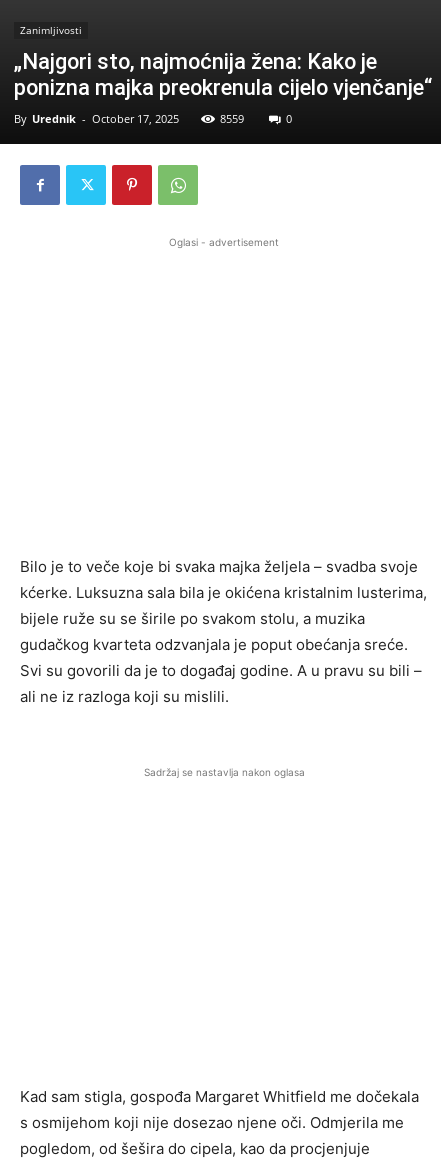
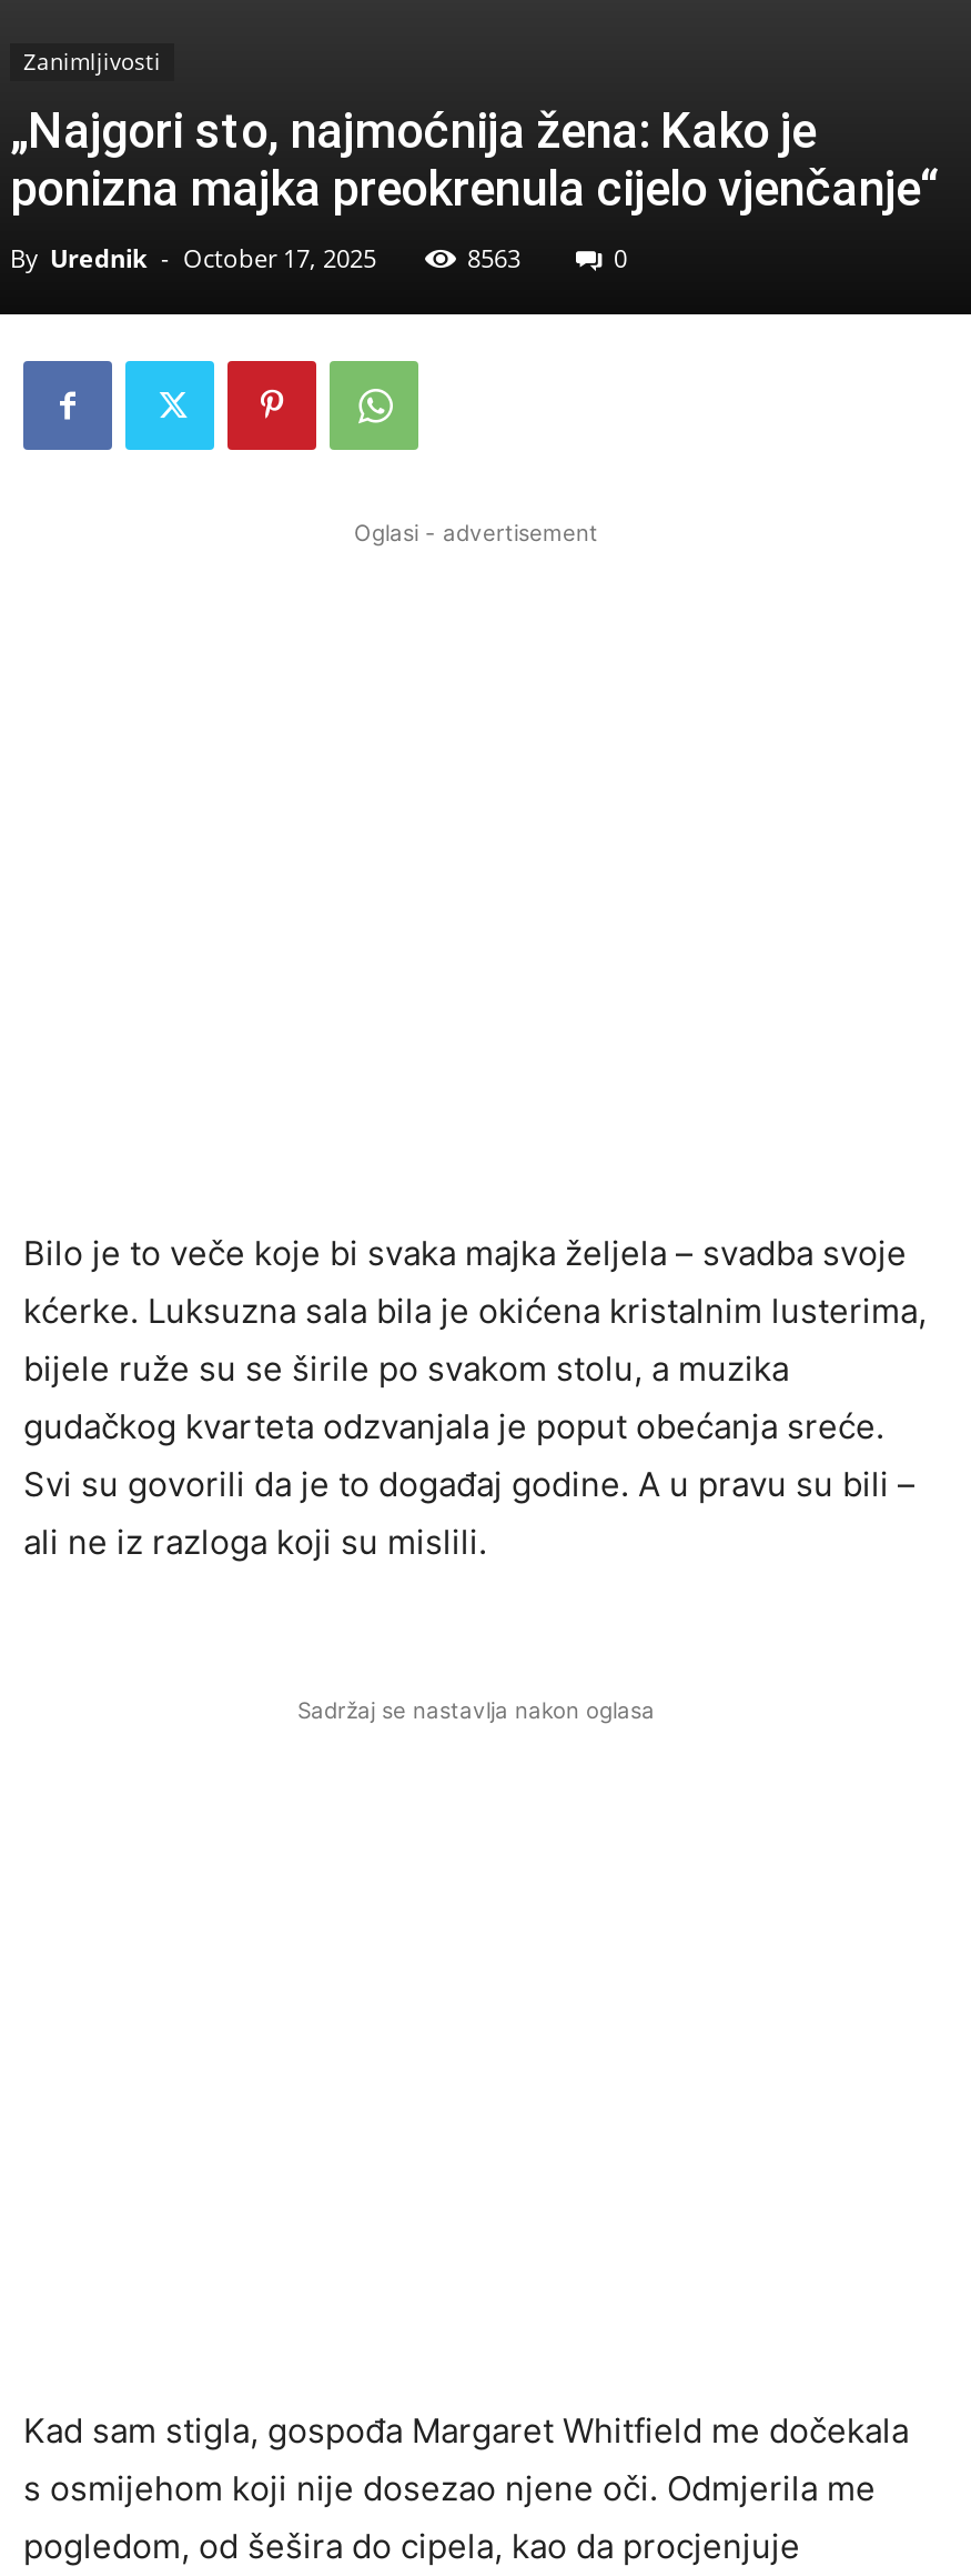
[220,111,244,126] 8559 -> [467,241,520,274] 8563

